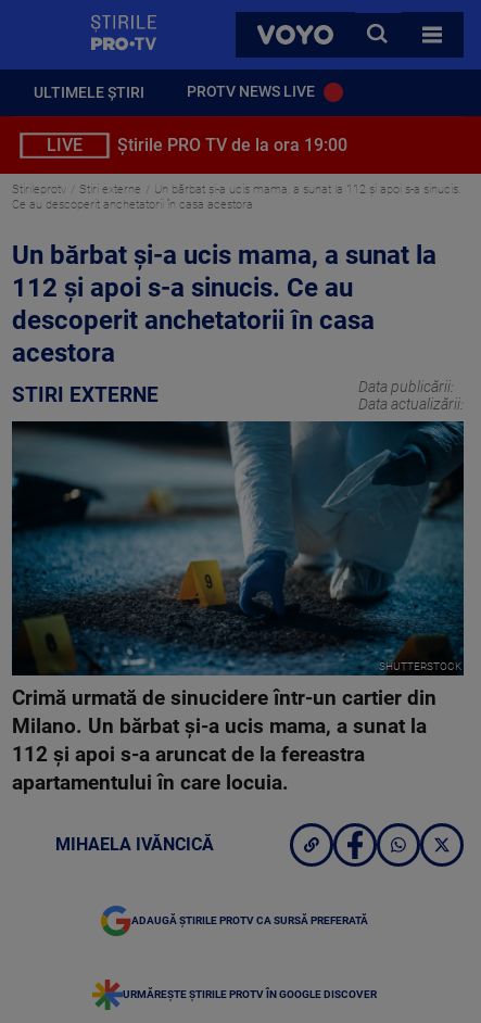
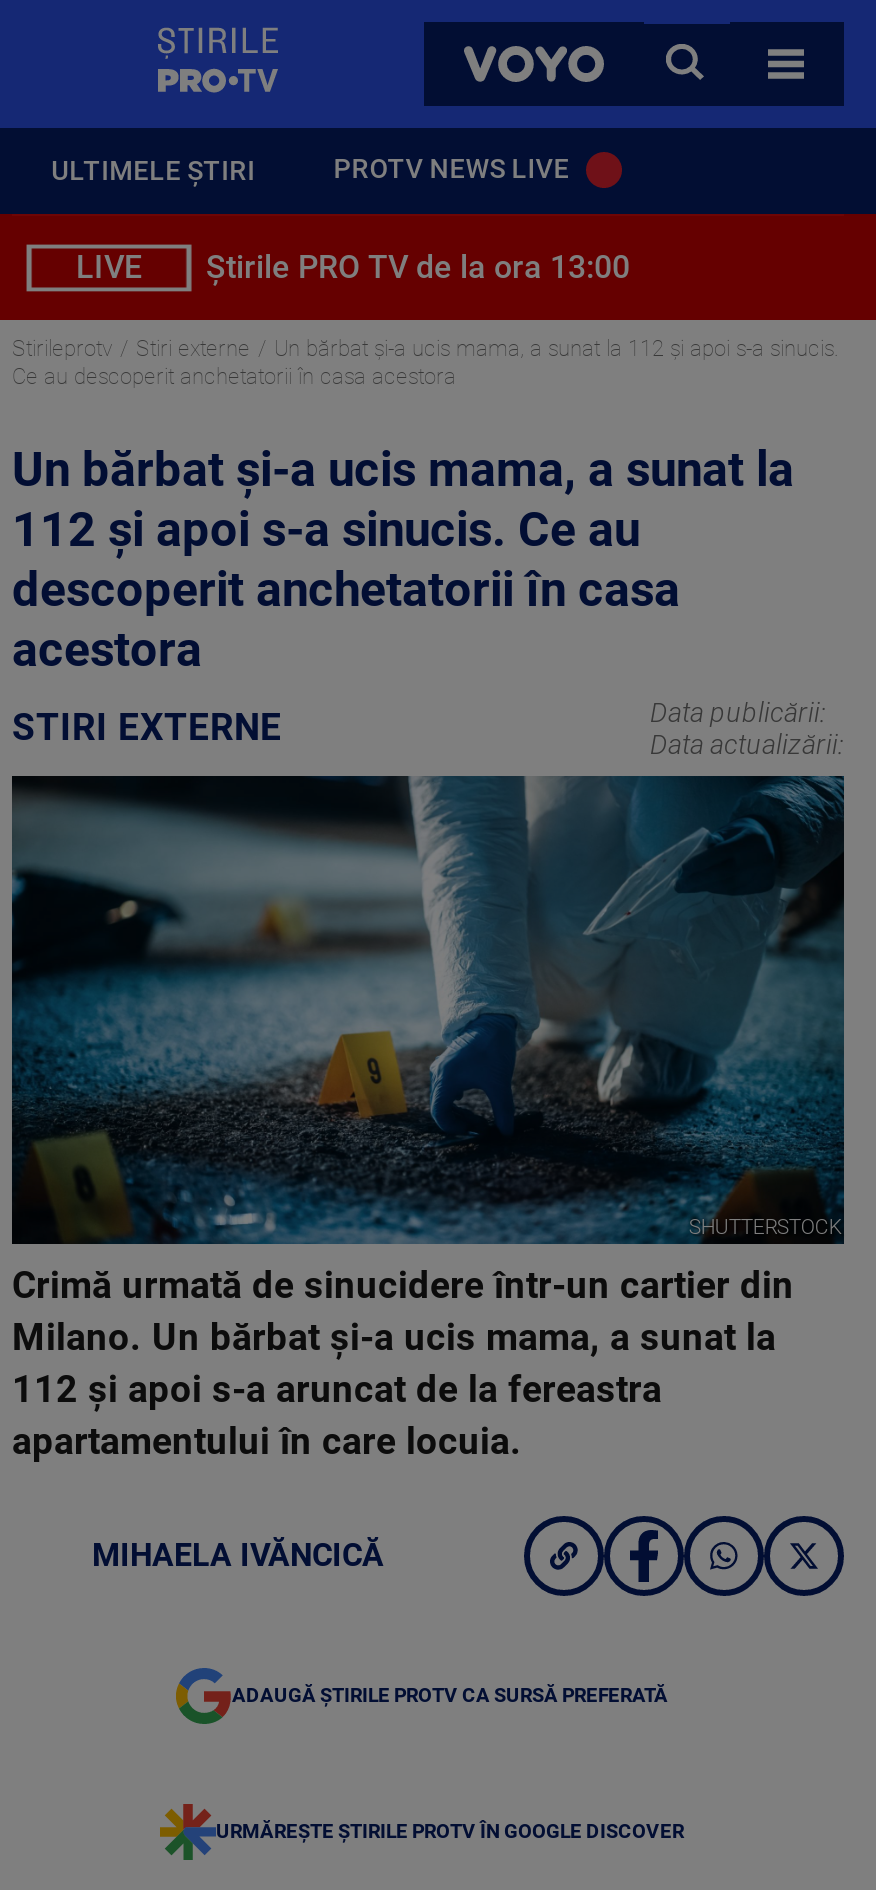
[117,135,347,155] Știrile PRO TV de la ora 19:00 -> [206,248,630,286] Știrile PRO TV de la ora 13:00

